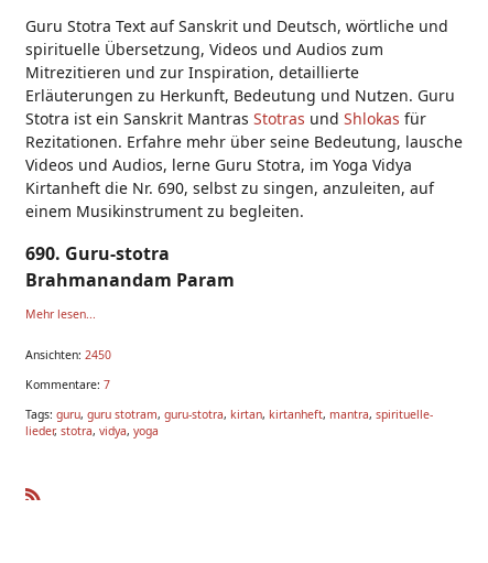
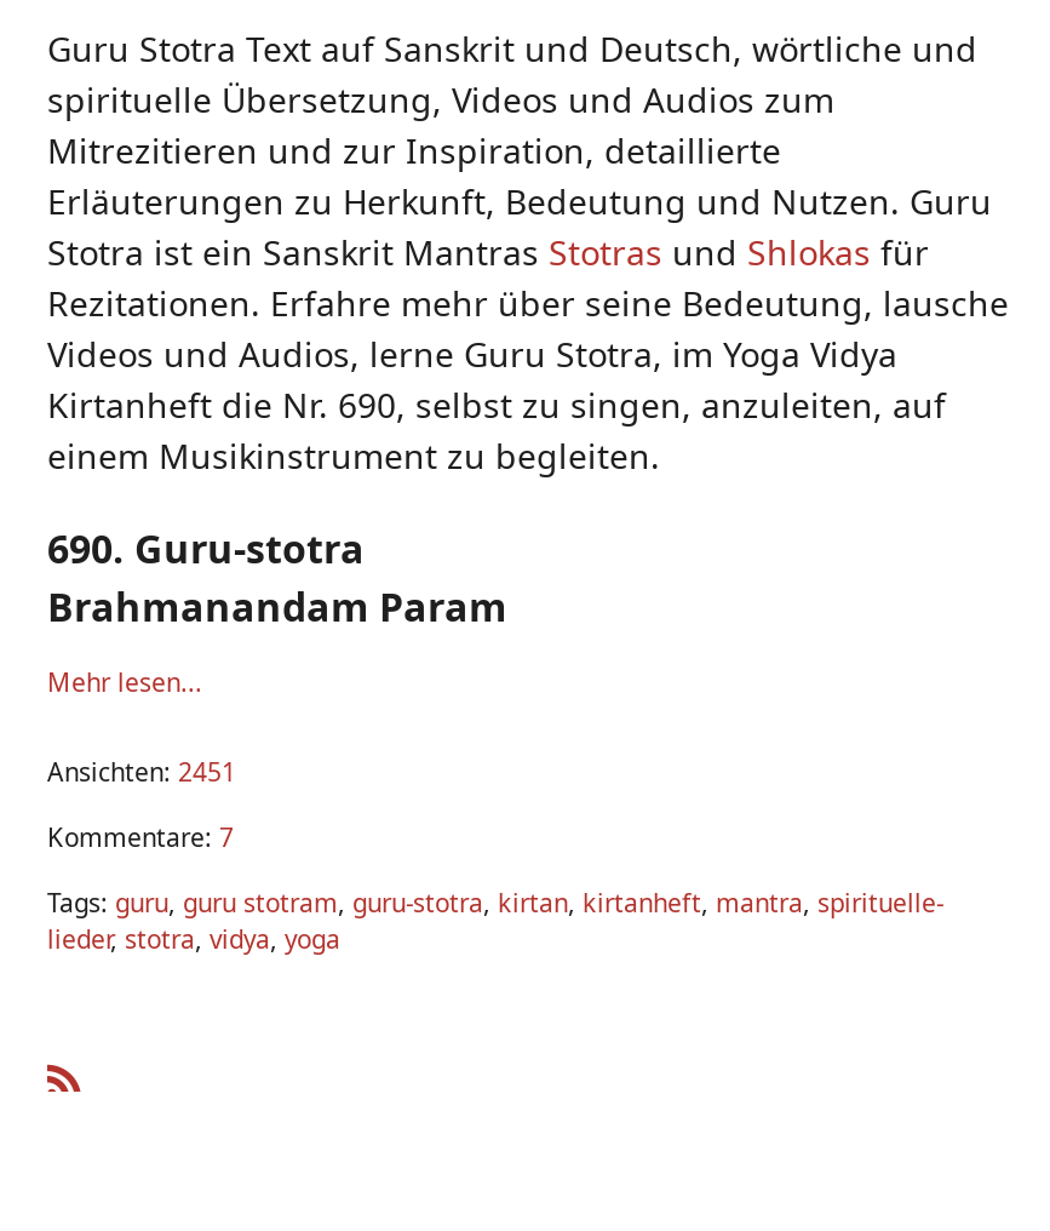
[25,347,111,362] Ansichten: 2450 -> [47,754,236,788] Ansichten: 2451

